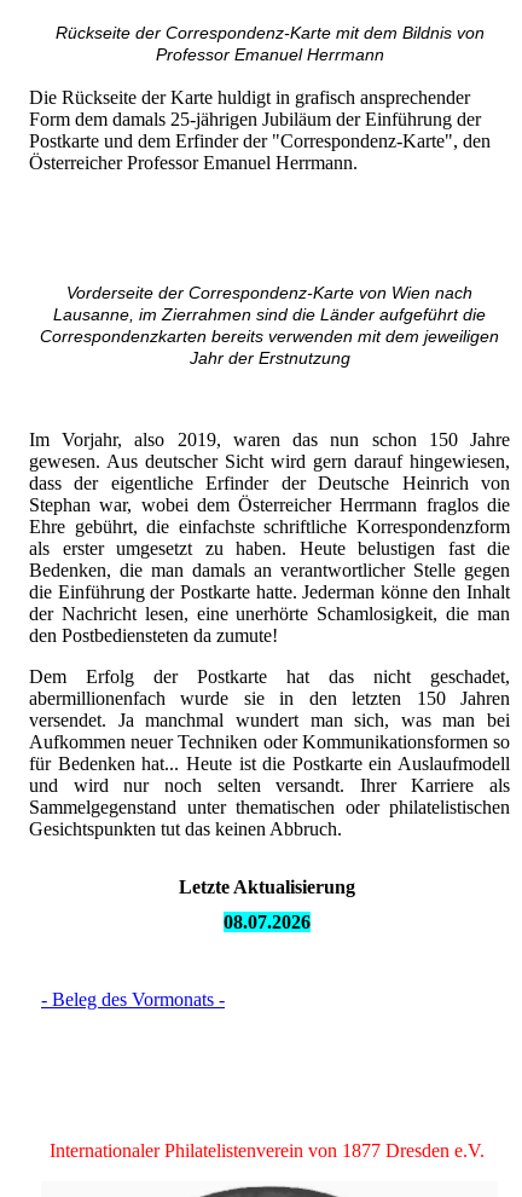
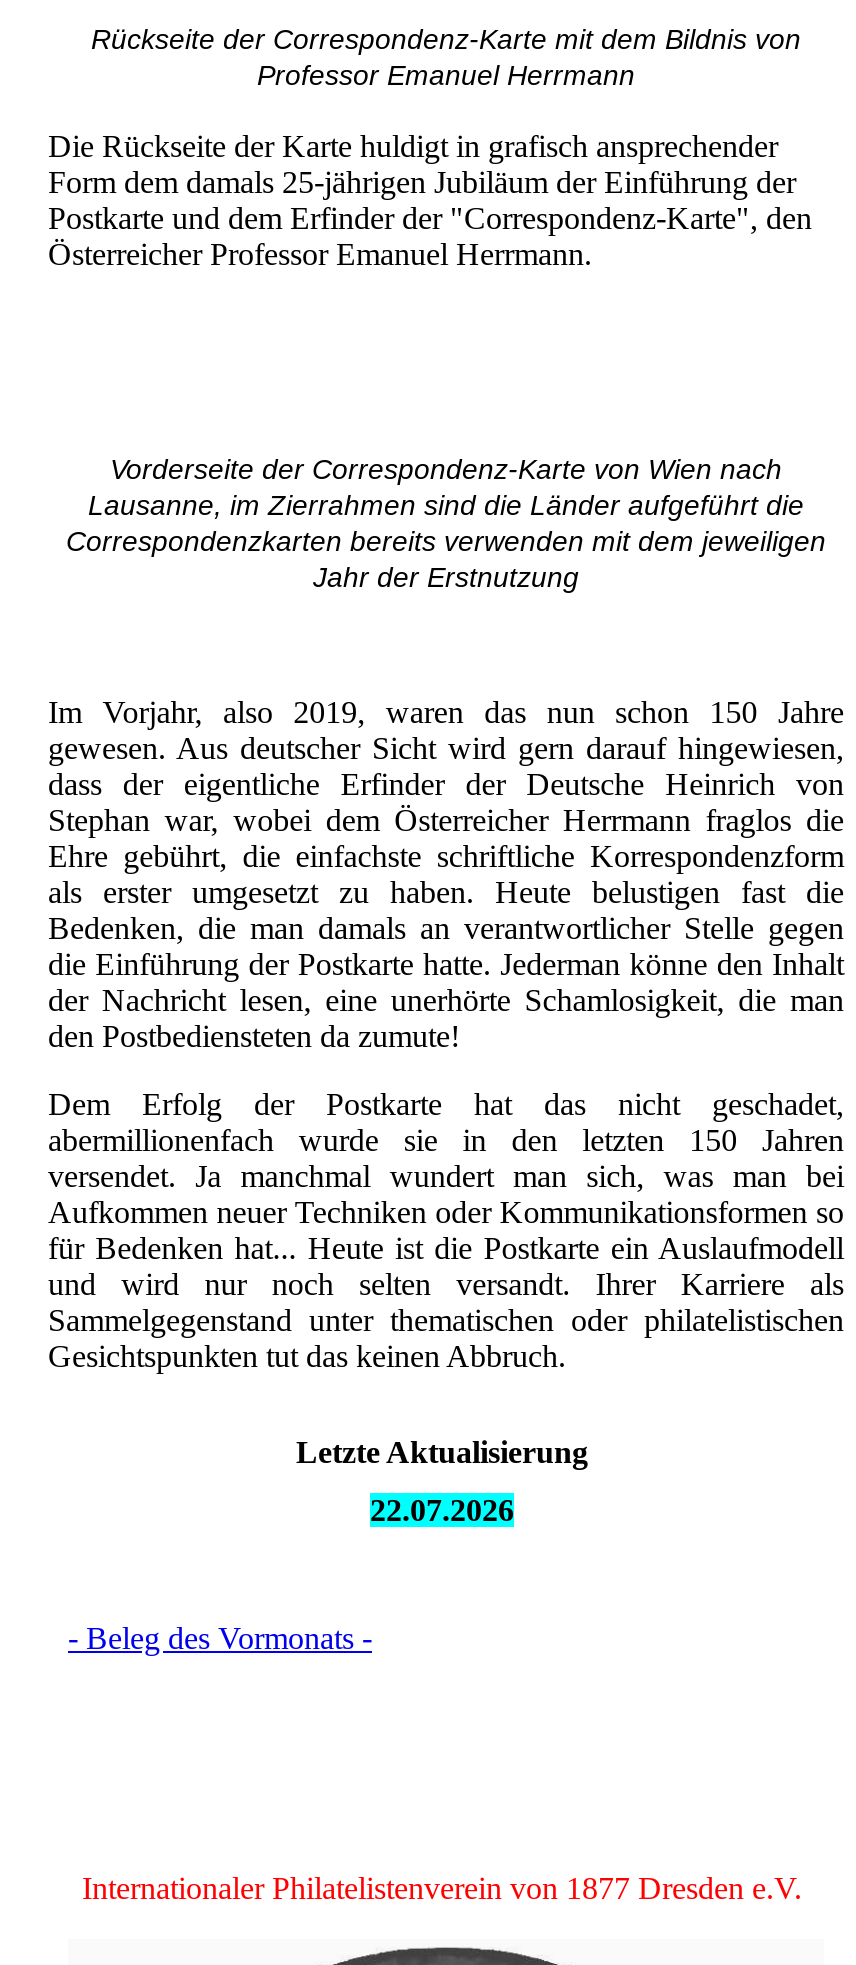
[224,912,311,933] 08.07.2026 -> [370,1494,514,1528] 22.07.2026

